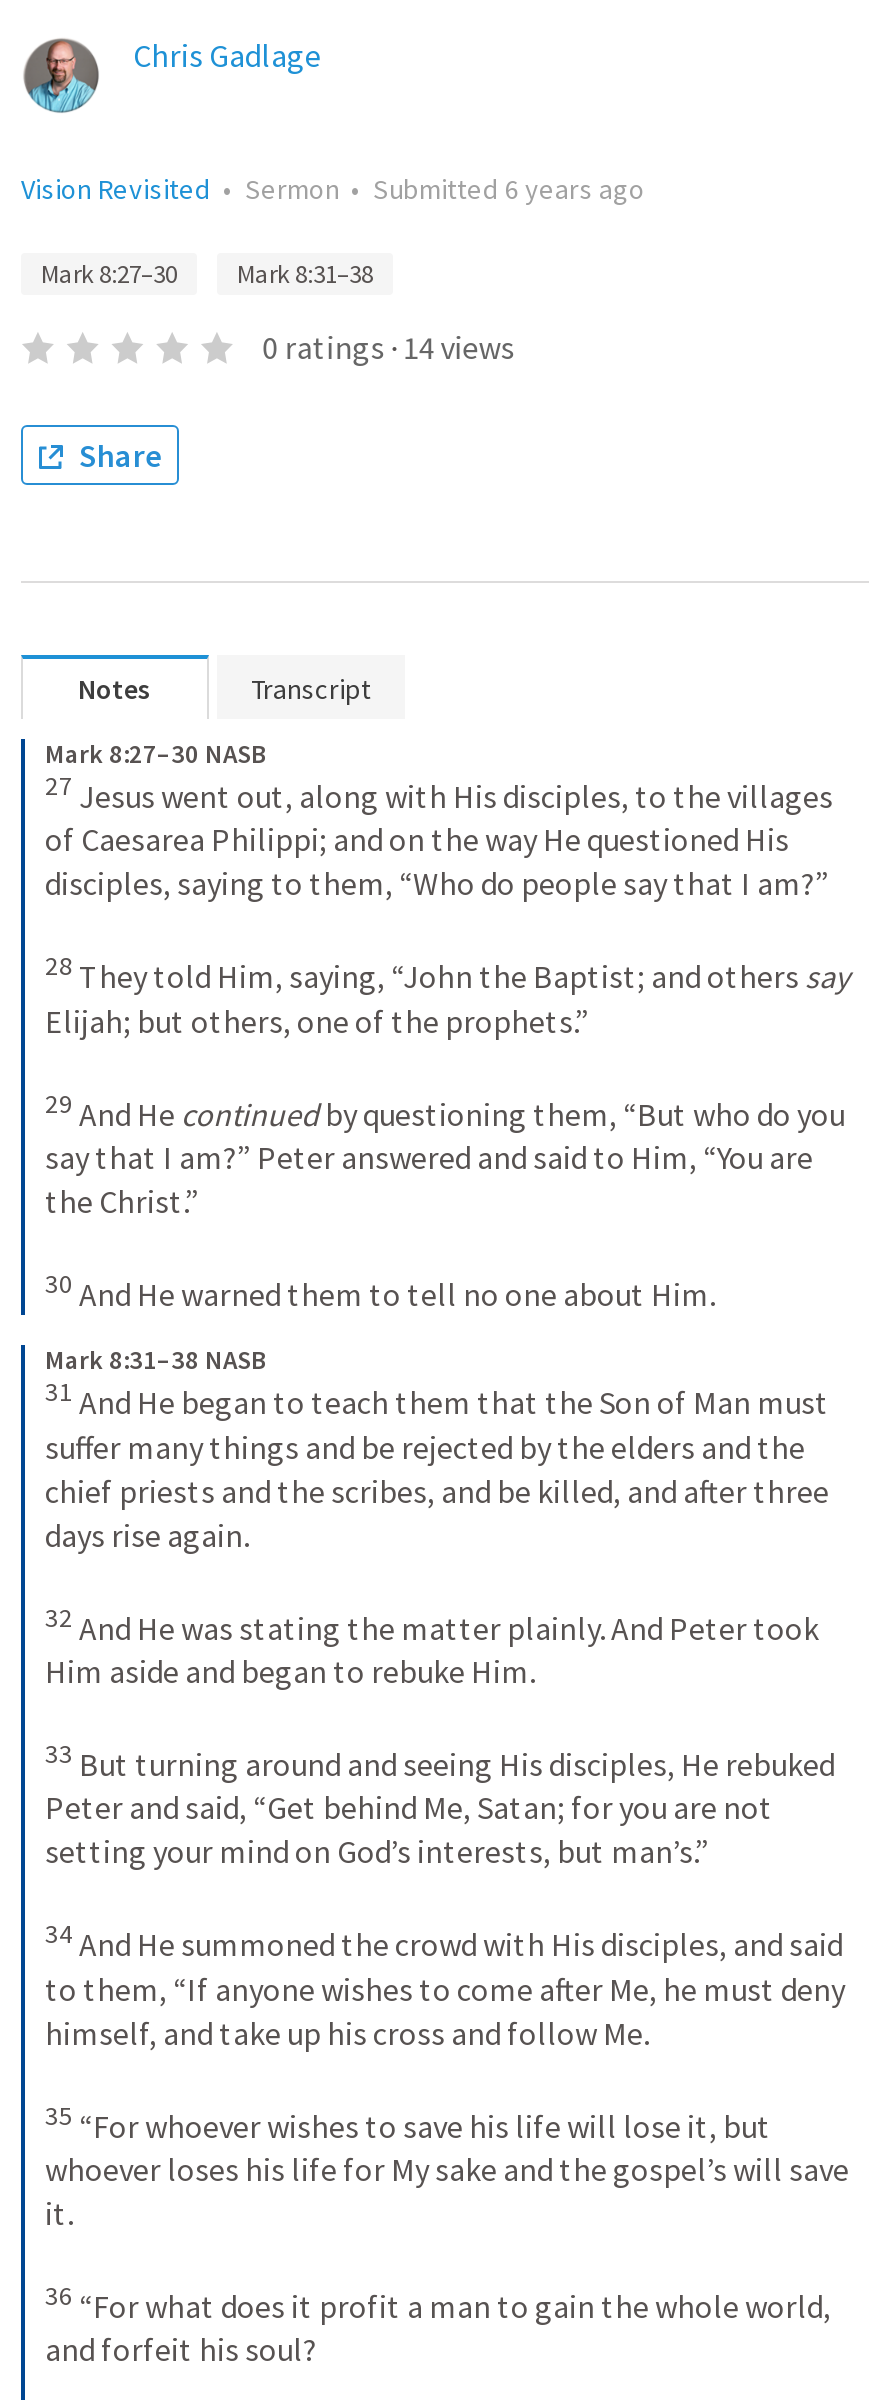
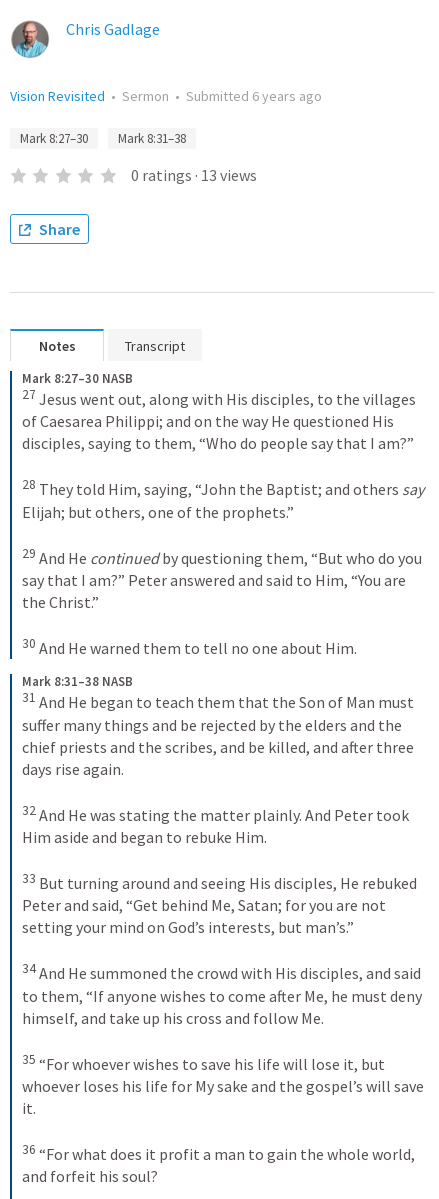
[262,327,514,367] 0 ratings · 14 views -> [131,165,257,185] 0 ratings · 13 views

